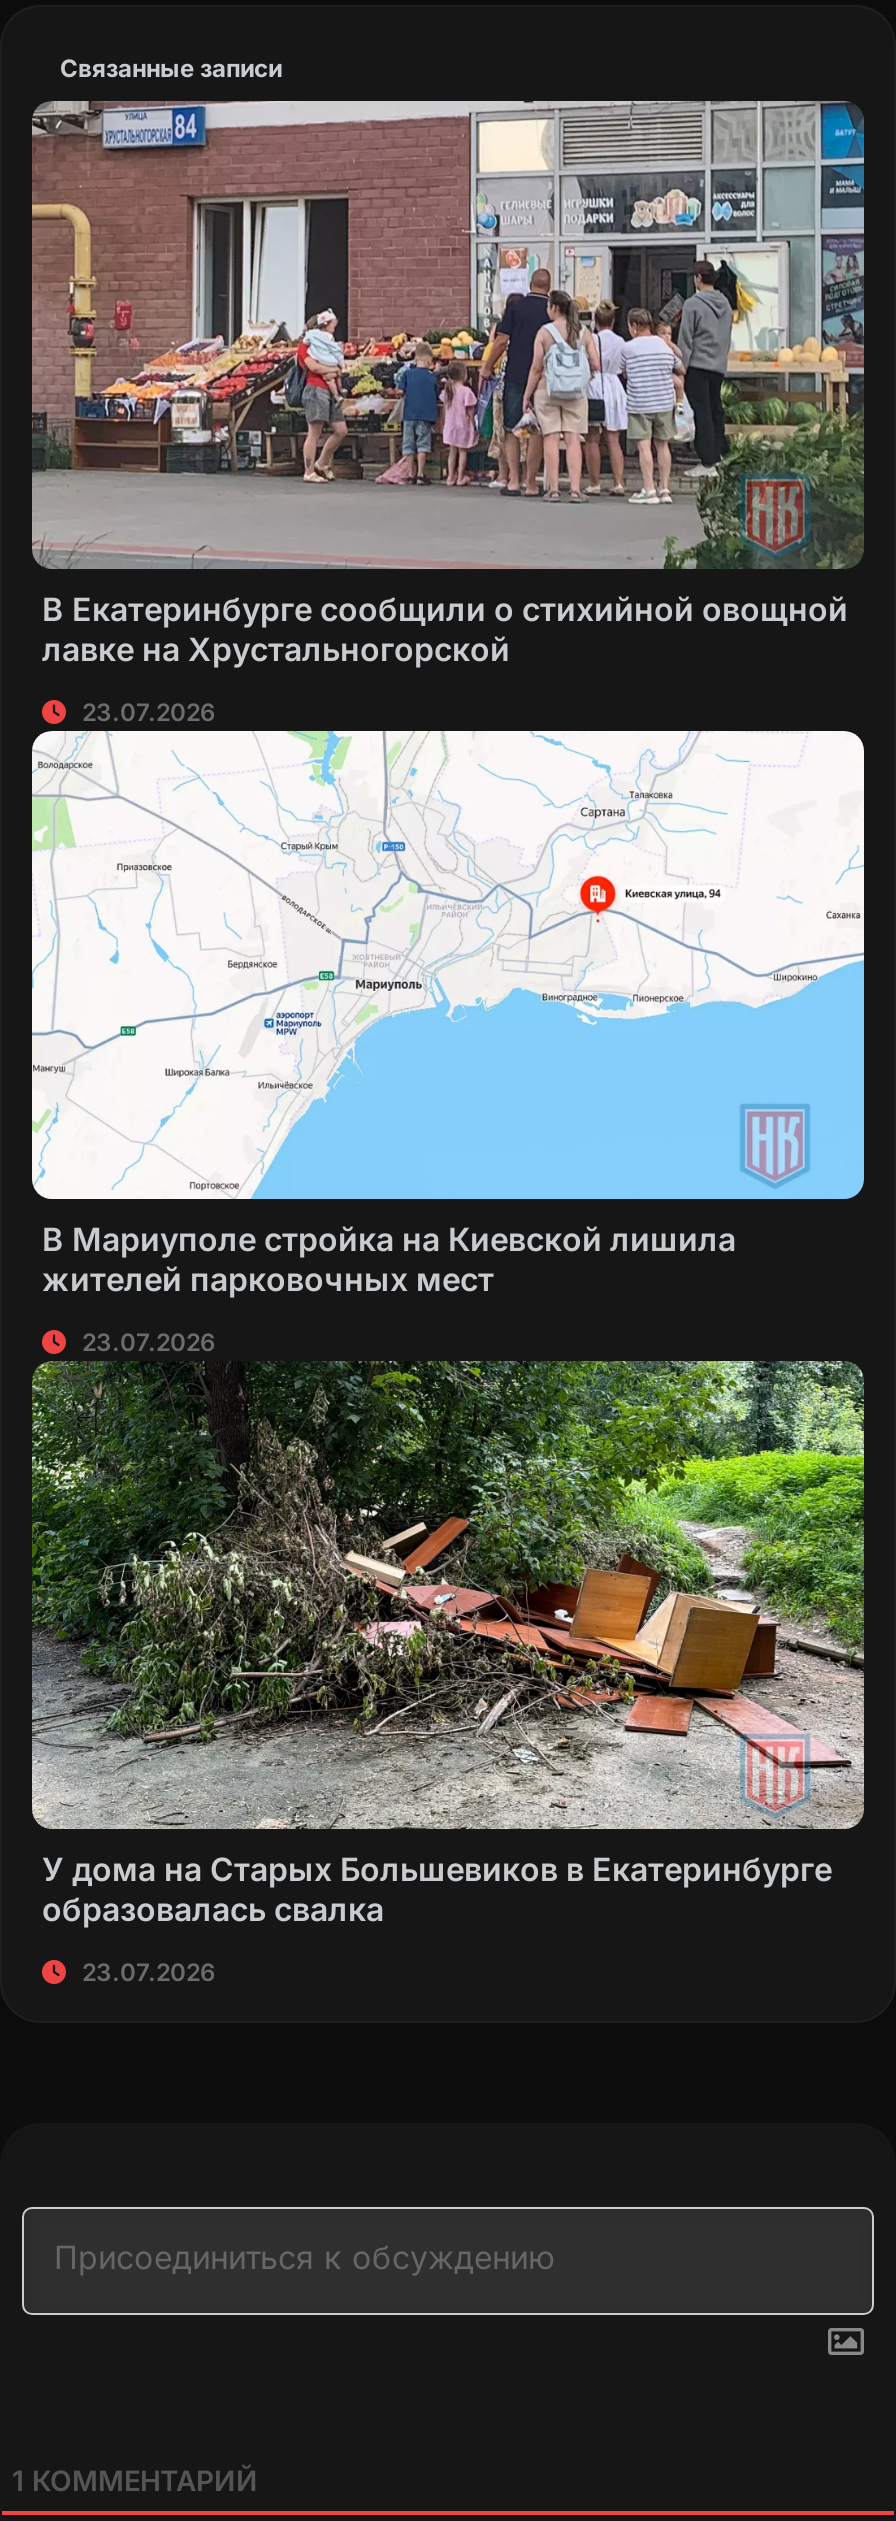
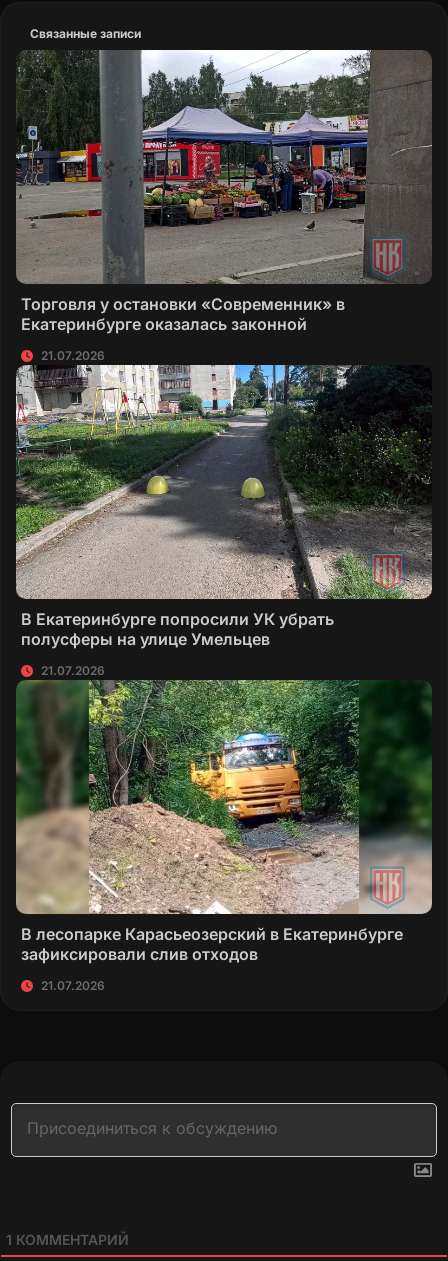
[30,99,866,668] [image] | В Екатеринбурге сообщили о стихийной овощной | лавке на Хрустальногорской -> [16,49,432,334] [image] | Торговля у остановки «Современник» в | Екатеринбурге оказалась законной
[82,696,216,726] 23.07.2026 -> [41,348,105,363] 21.07.2026
[30,729,866,1298] [image] | В Мариуполе стройка на Киевской лишила | жителей парковочных мест -> [15,364,433,649] [image] | В Екатеринбурге попросили УК убрать | полусферы на улице Умельцев
[82,1326,216,1356] 23.07.2026 -> [41,663,105,678] 21.07.2026
[32,1359,866,1928] [image] | У дома на Старых Большевиков в Екатеринбурге | образовалась свалка -> [16,679,432,964] [image] | В лесопарке Карасьеозерский в Екатеринбурге | зафиксировали слив отходов
[82,1956,216,1986] 23.07.2026 -> [41,978,105,993] 21.07.2026

